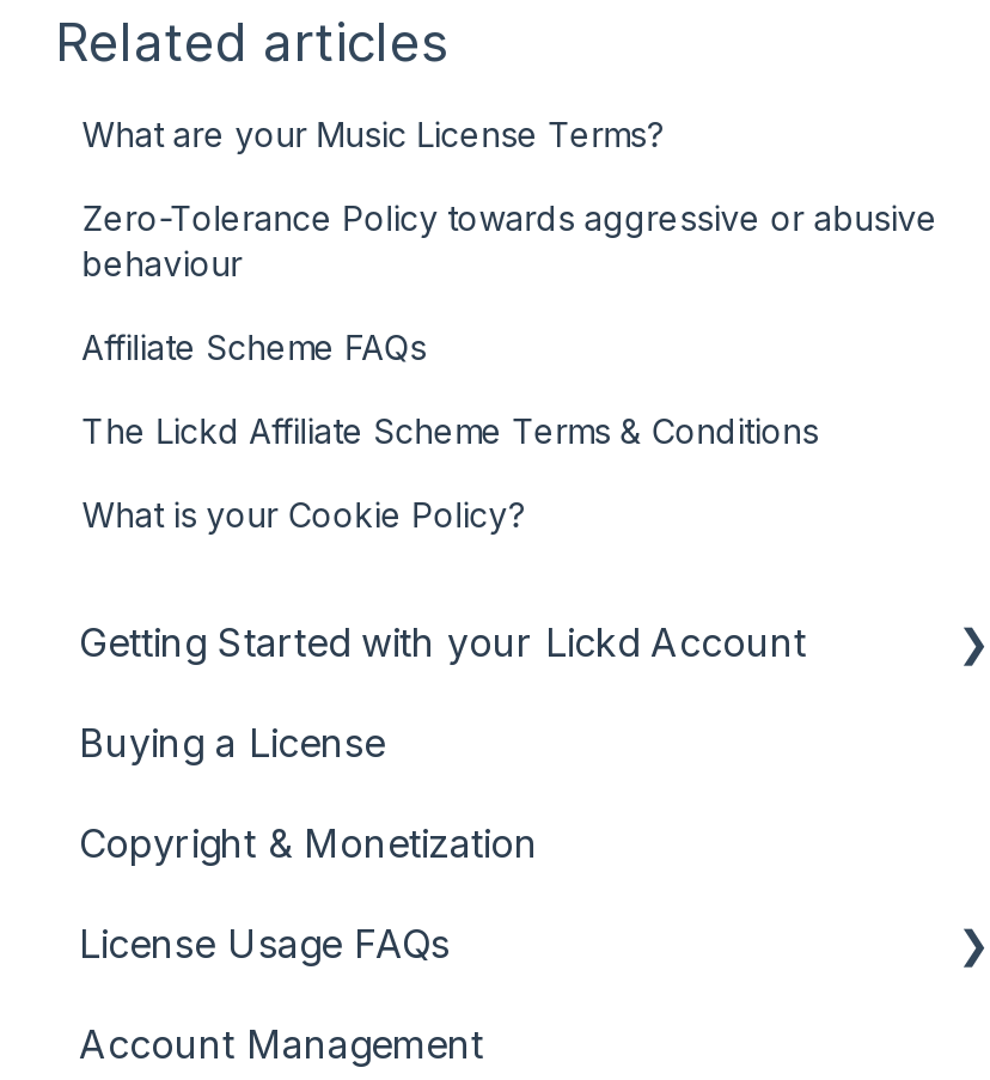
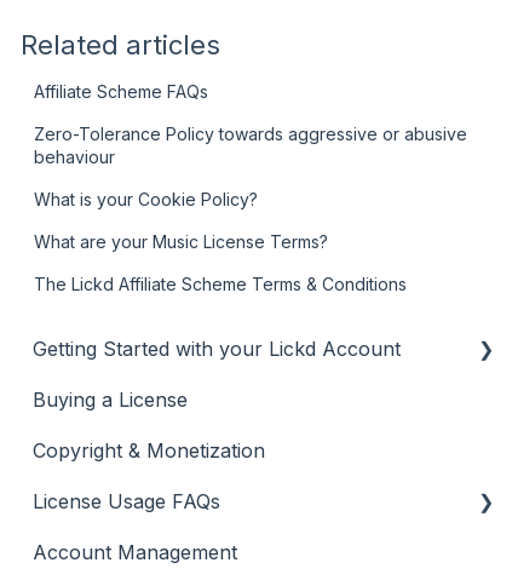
moved [82,115,663,155] -> [34,232,328,252]: What are your Music License Terms?
moved [82,327,426,368] -> [34,82,208,102]: Affiliate Scheme FAQs
moved [82,411,818,452] -> [34,274,407,295]: The Lickd Affiliate Scheme Terms & Conditions
moved [82,495,524,536] -> [34,189,258,210]: What is your Cookie Policy?

